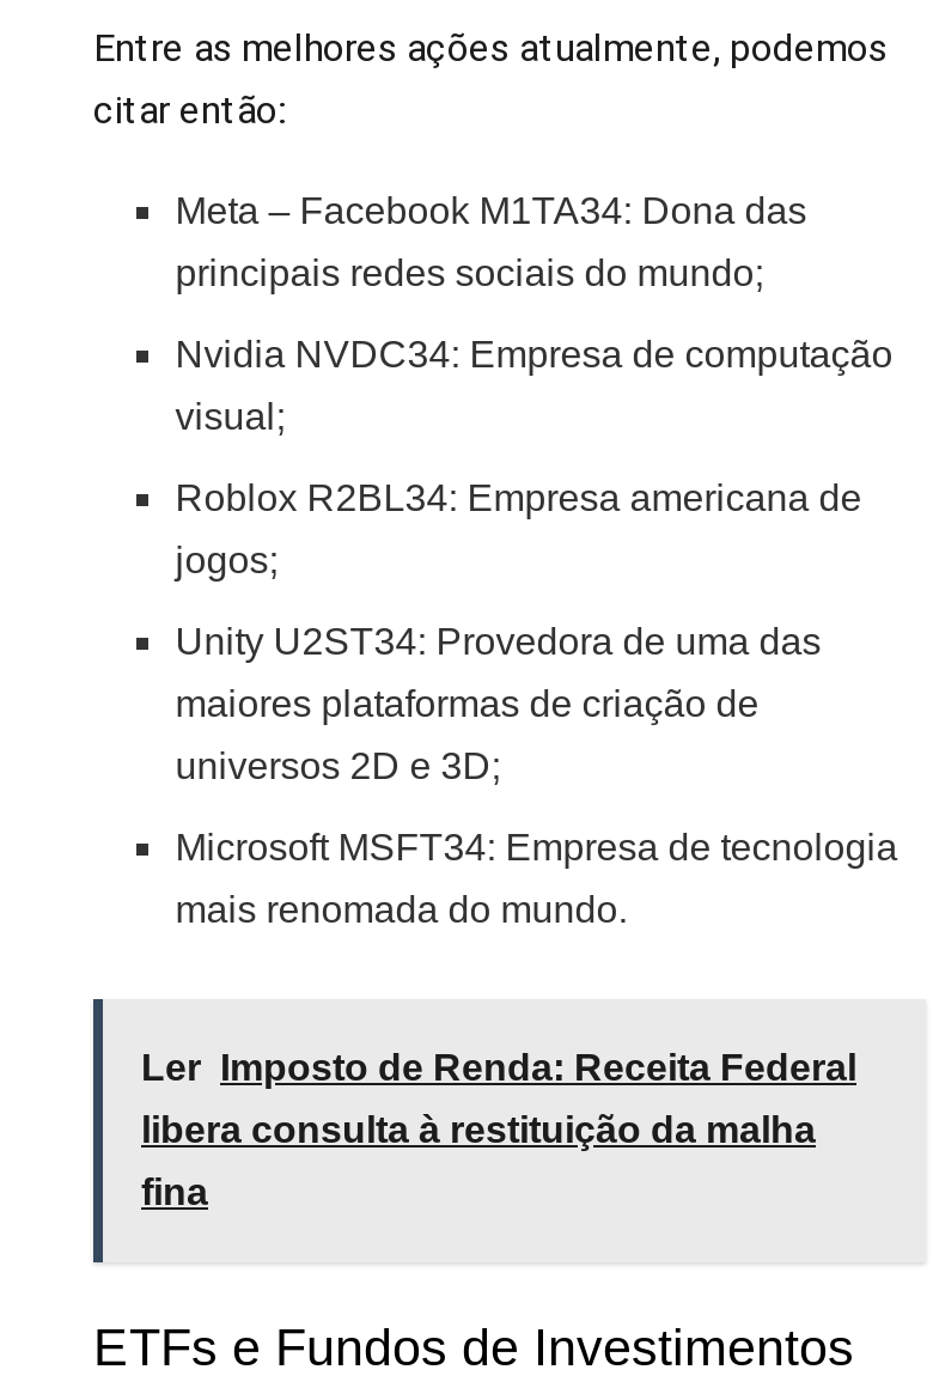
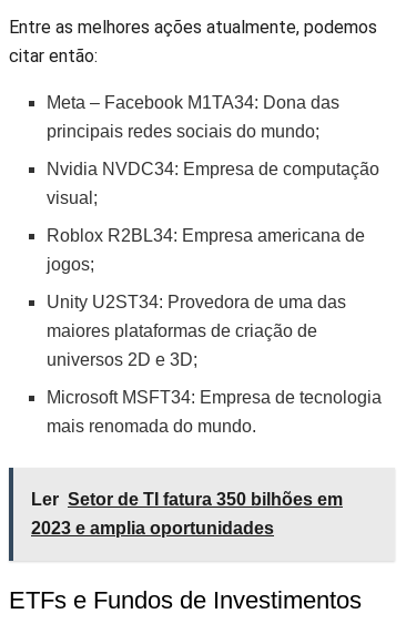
[141,1047,856,1212] Ler Imposto de Renda: Receita Federal | libera consulta à restituição da malha | fina -> [31,490,343,537] Ler Setor de TI fatura 350 bilhões em | 2023 e amplia oportunidades

